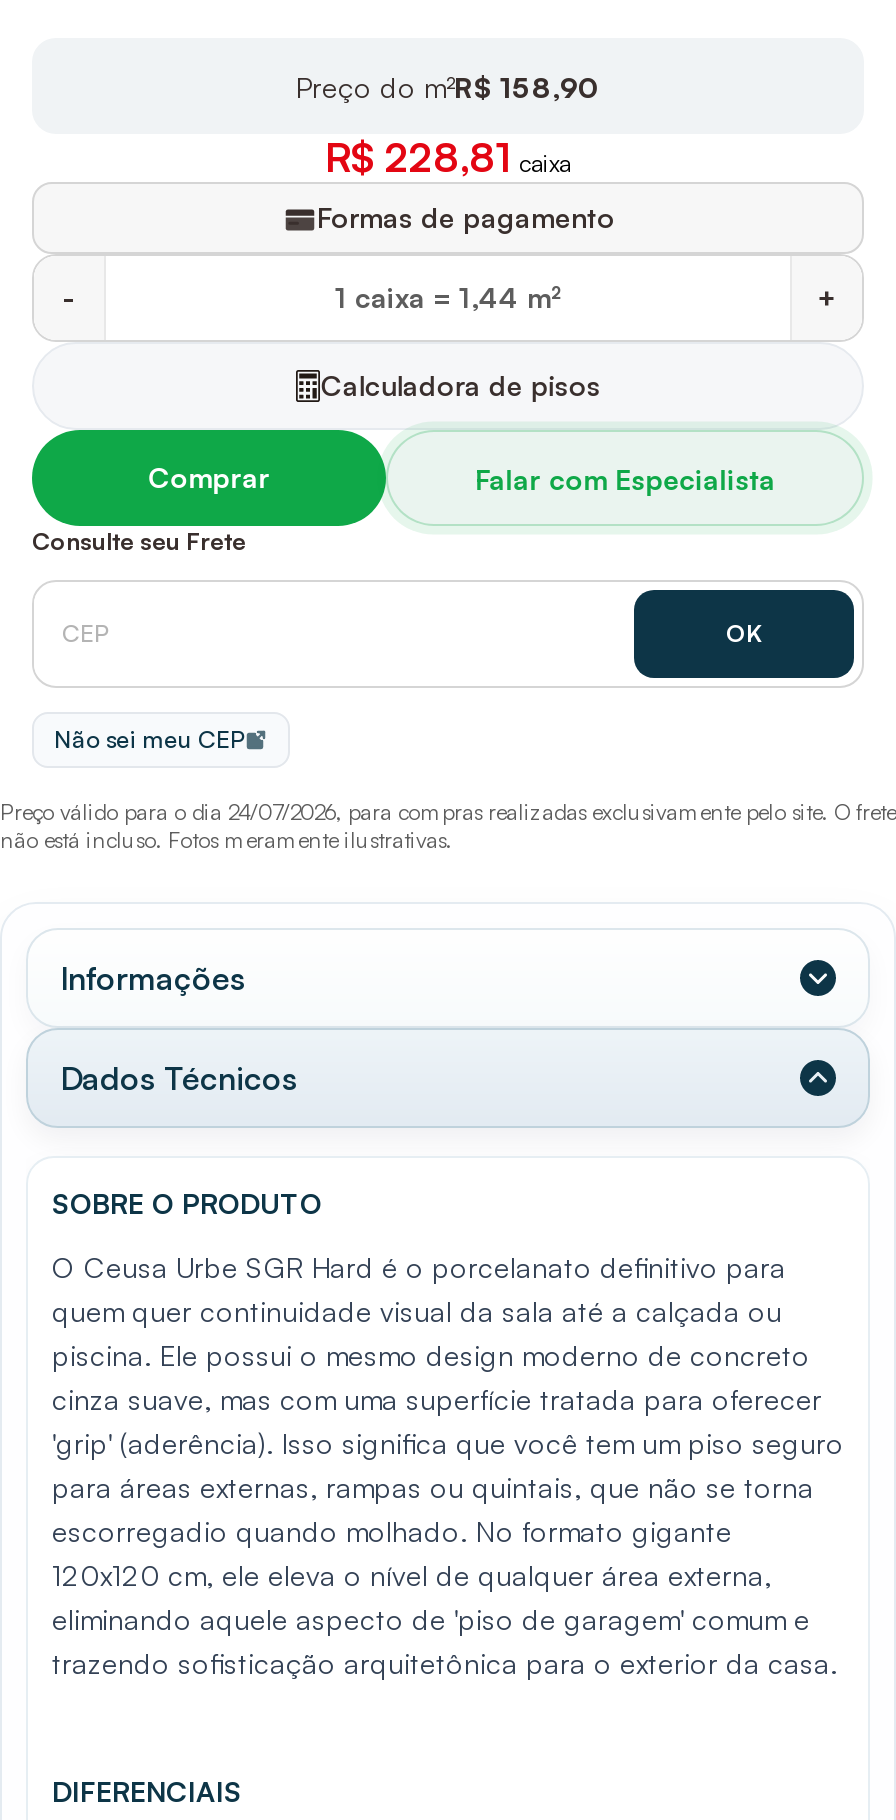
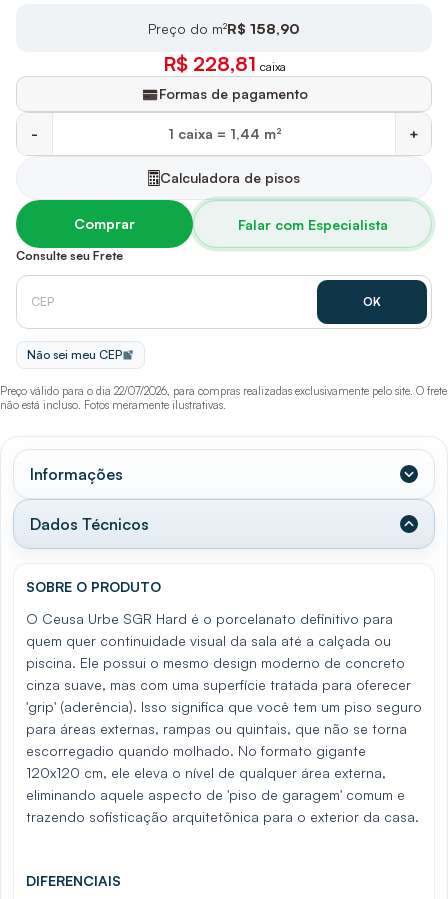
[0,798,896,826] Preço válido para o dia 24/07/2026, para compras realizadas exclusivamente pelo site. O frete -> [0,384,447,398] Preço válido para o dia 22/07/2026, para compras realizadas exclusivamente pelo site. O frete

